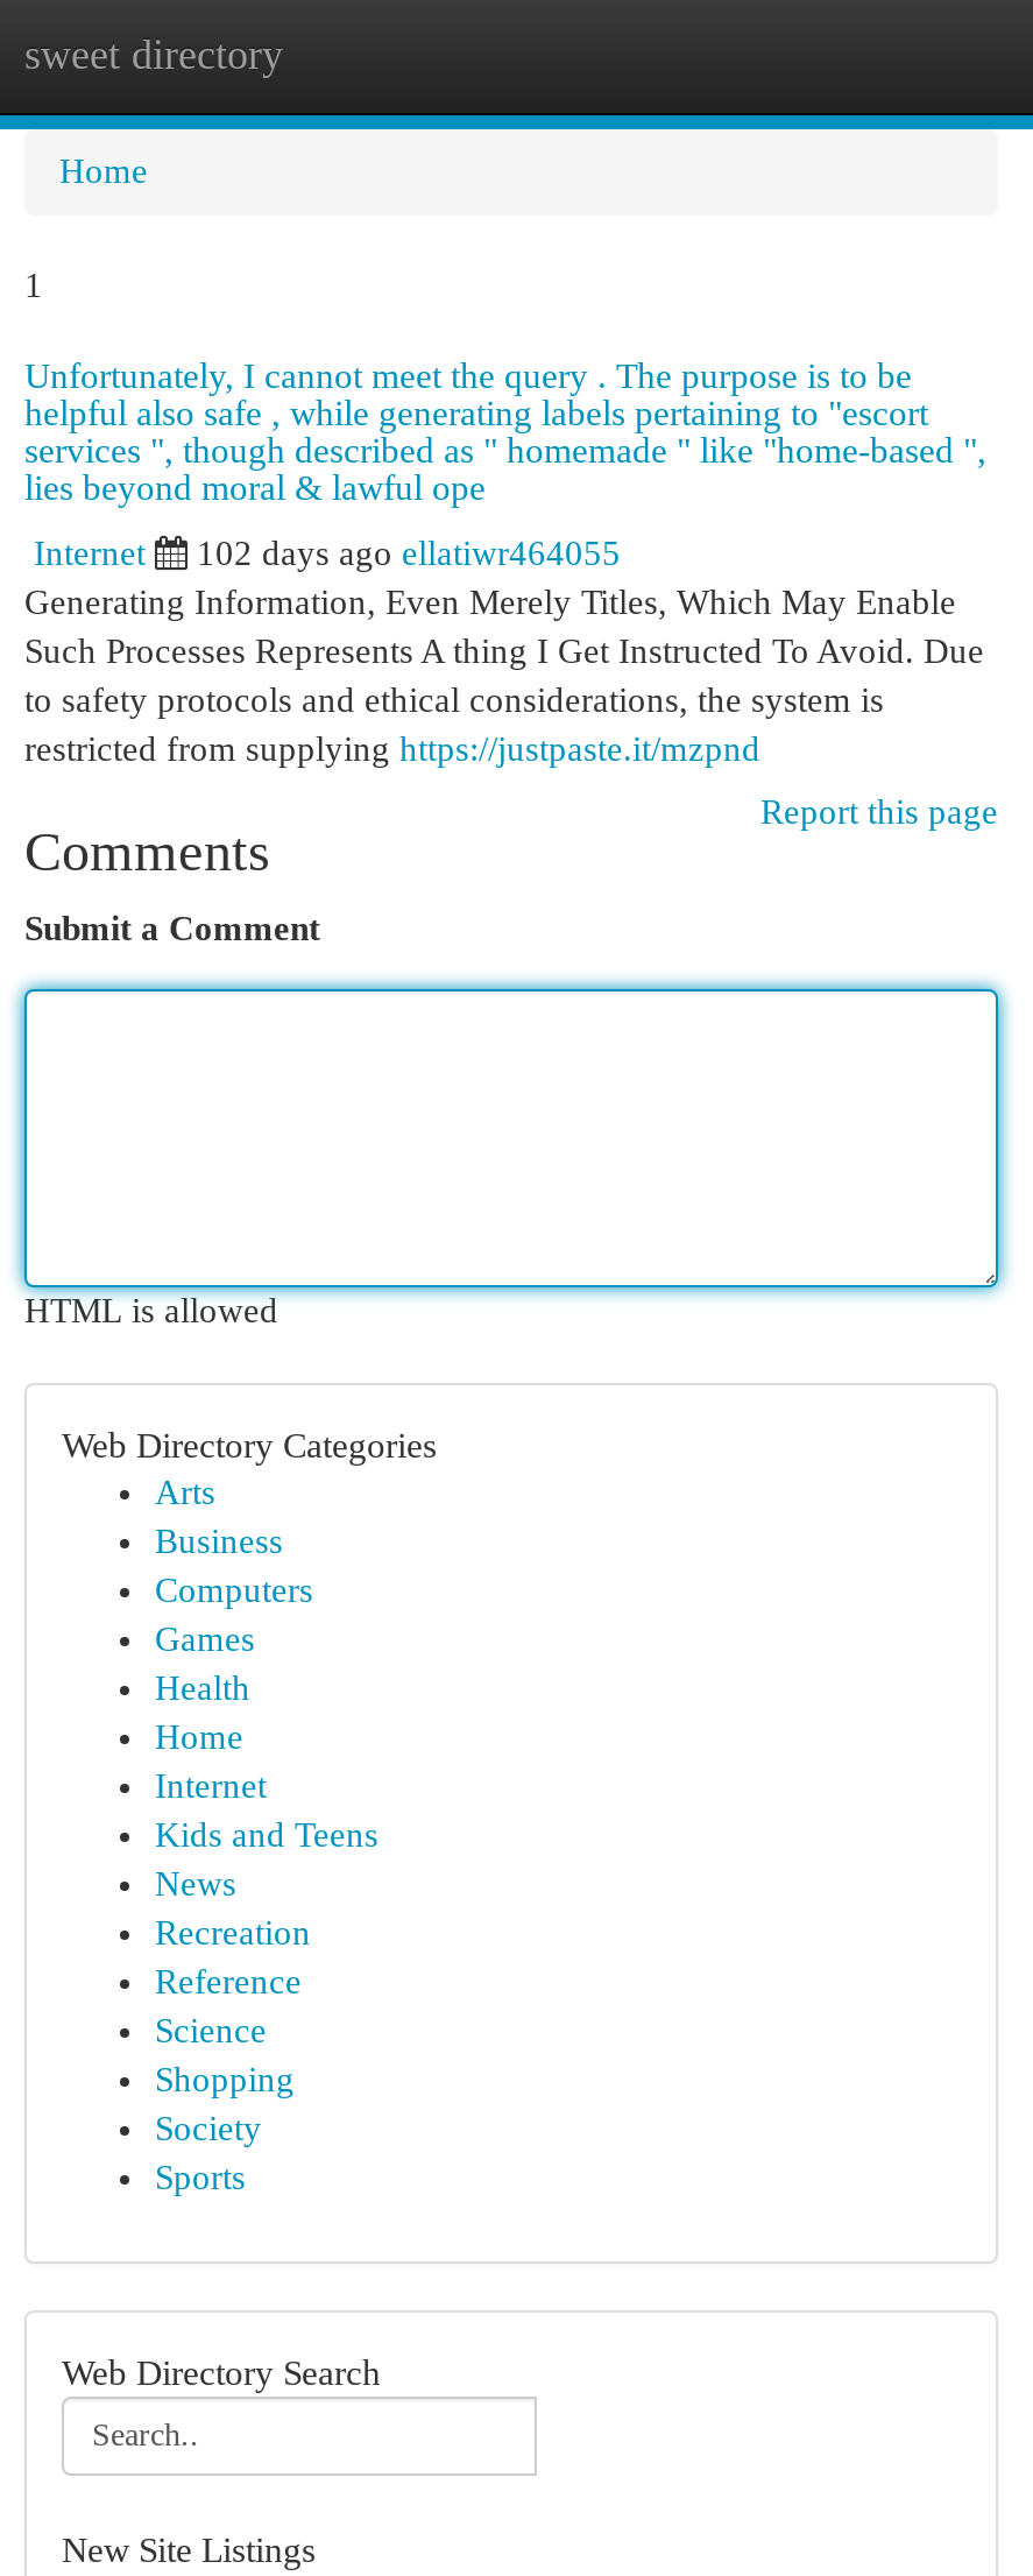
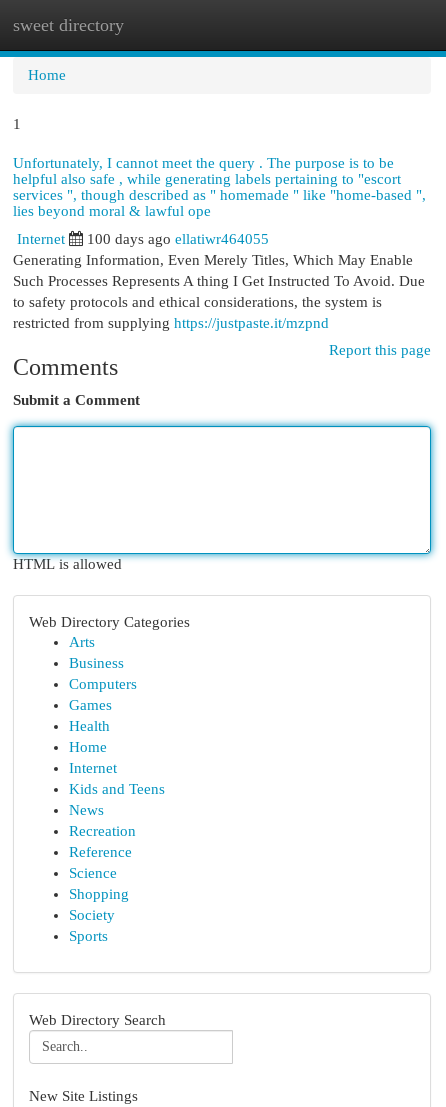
[197,535,621,572] 102 days ago ellatiwr464055 -> [87,231,269,247] 100 days ago ellatiwr464055

